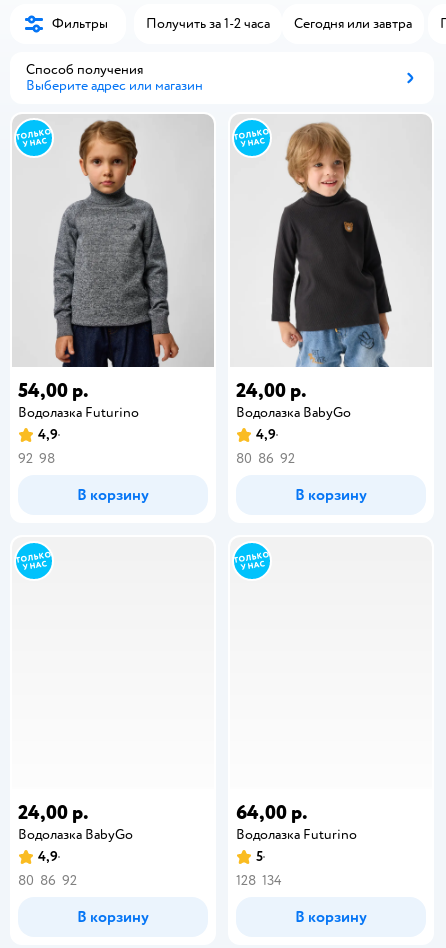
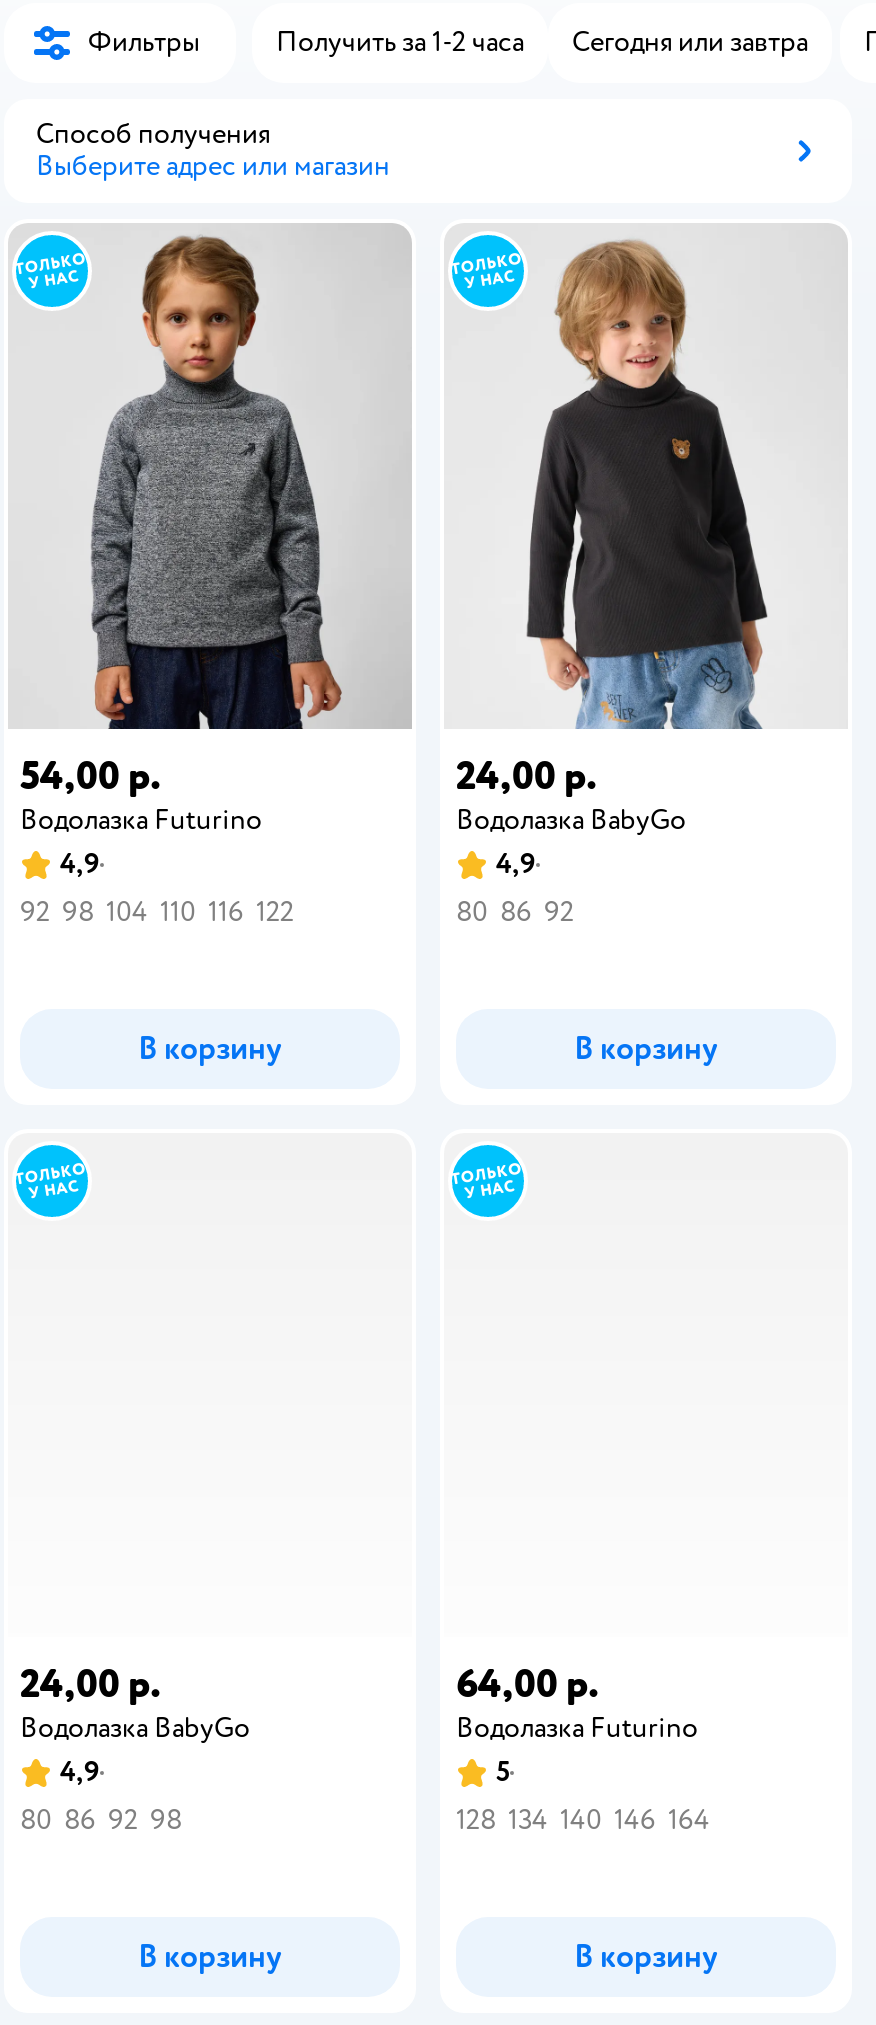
[18,449,55,466] 92 98 -> [20,894,294,928] 92 98 104 110 116 122
[18,872,77,889] 80 86 92 -> [20,1803,182,1837] 80 86 92 98
[236,872,282,889] 128 134 -> [456,1803,710,1837] 128 134 140 146 164

